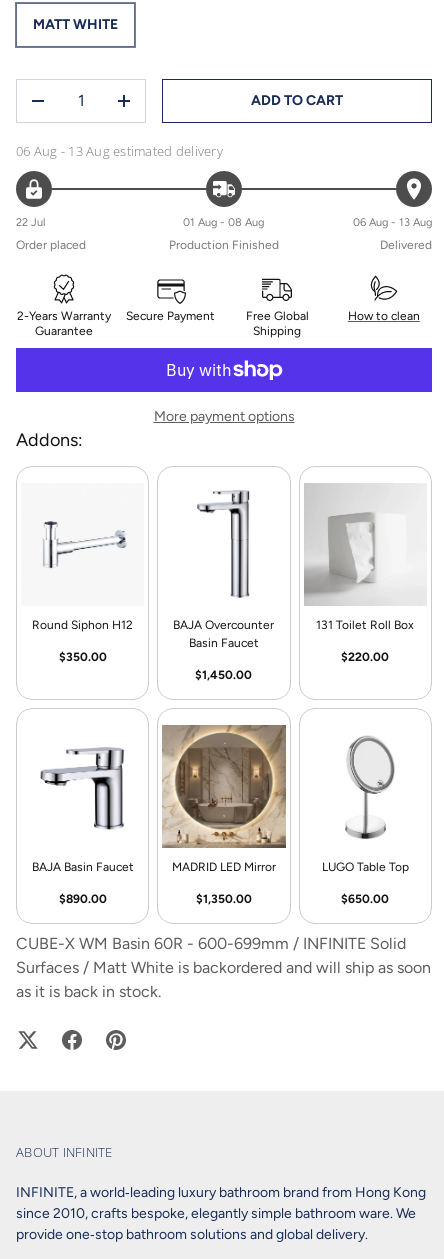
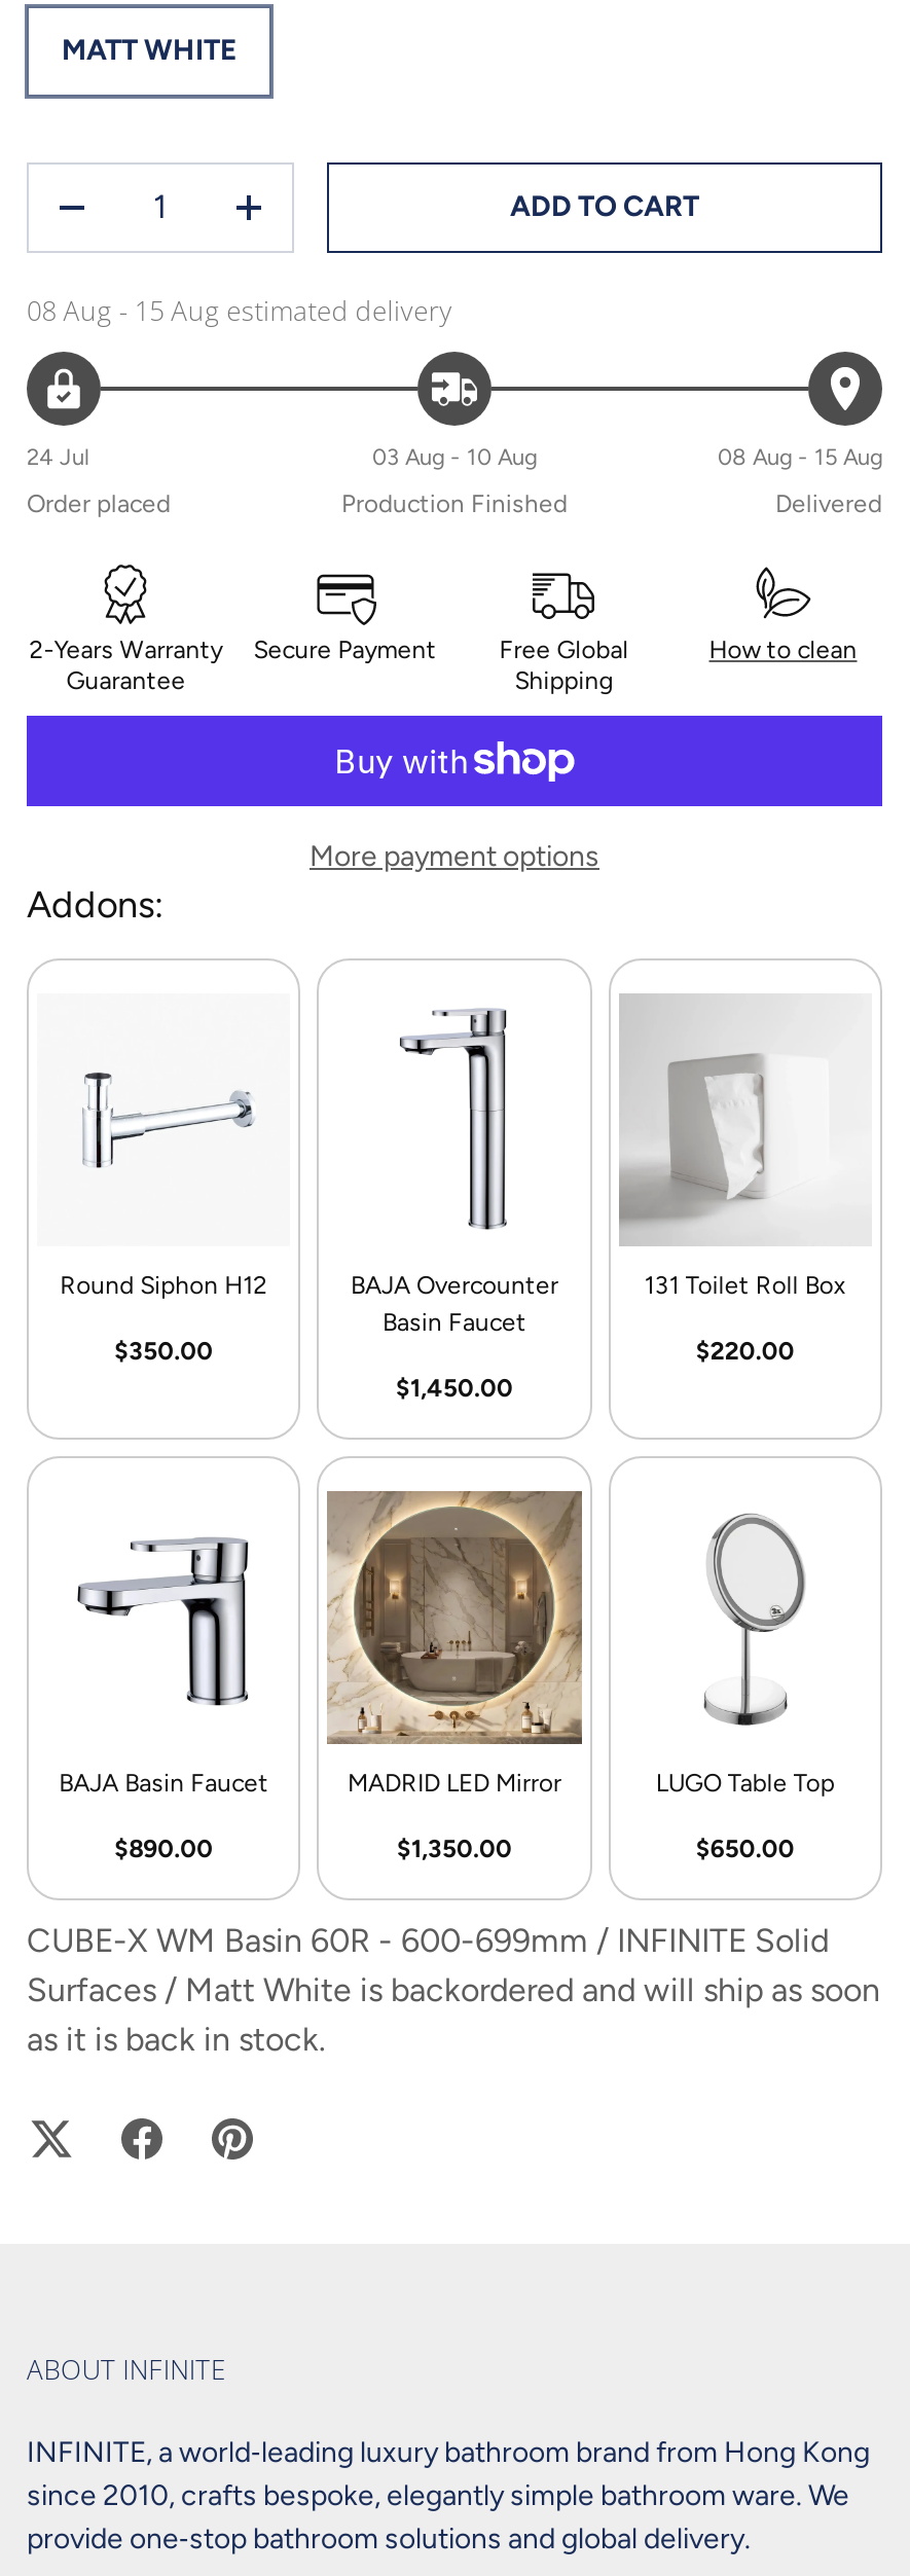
[16,142,223,160] 06 Aug - 13 Aug estimated delivery -> [27,291,452,328] 08 Aug - 15 Aug estimated delivery
[16,216,45,229] 22 Jul -> [27,444,88,470] 24 Jul
[183,216,264,229] 01 Aug - 08 Aug -> [372,444,537,470] 03 Aug - 10 Aug
[353,216,432,229] 06 Aug - 13 Aug -> [718,444,882,470] 08 Aug - 15 Aug

